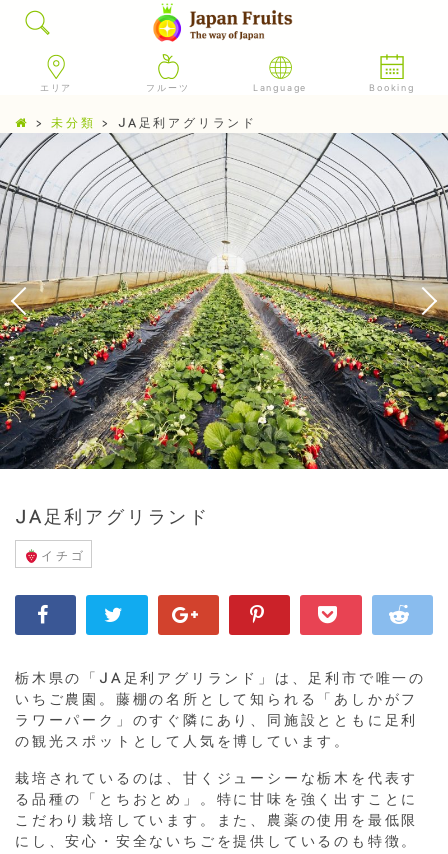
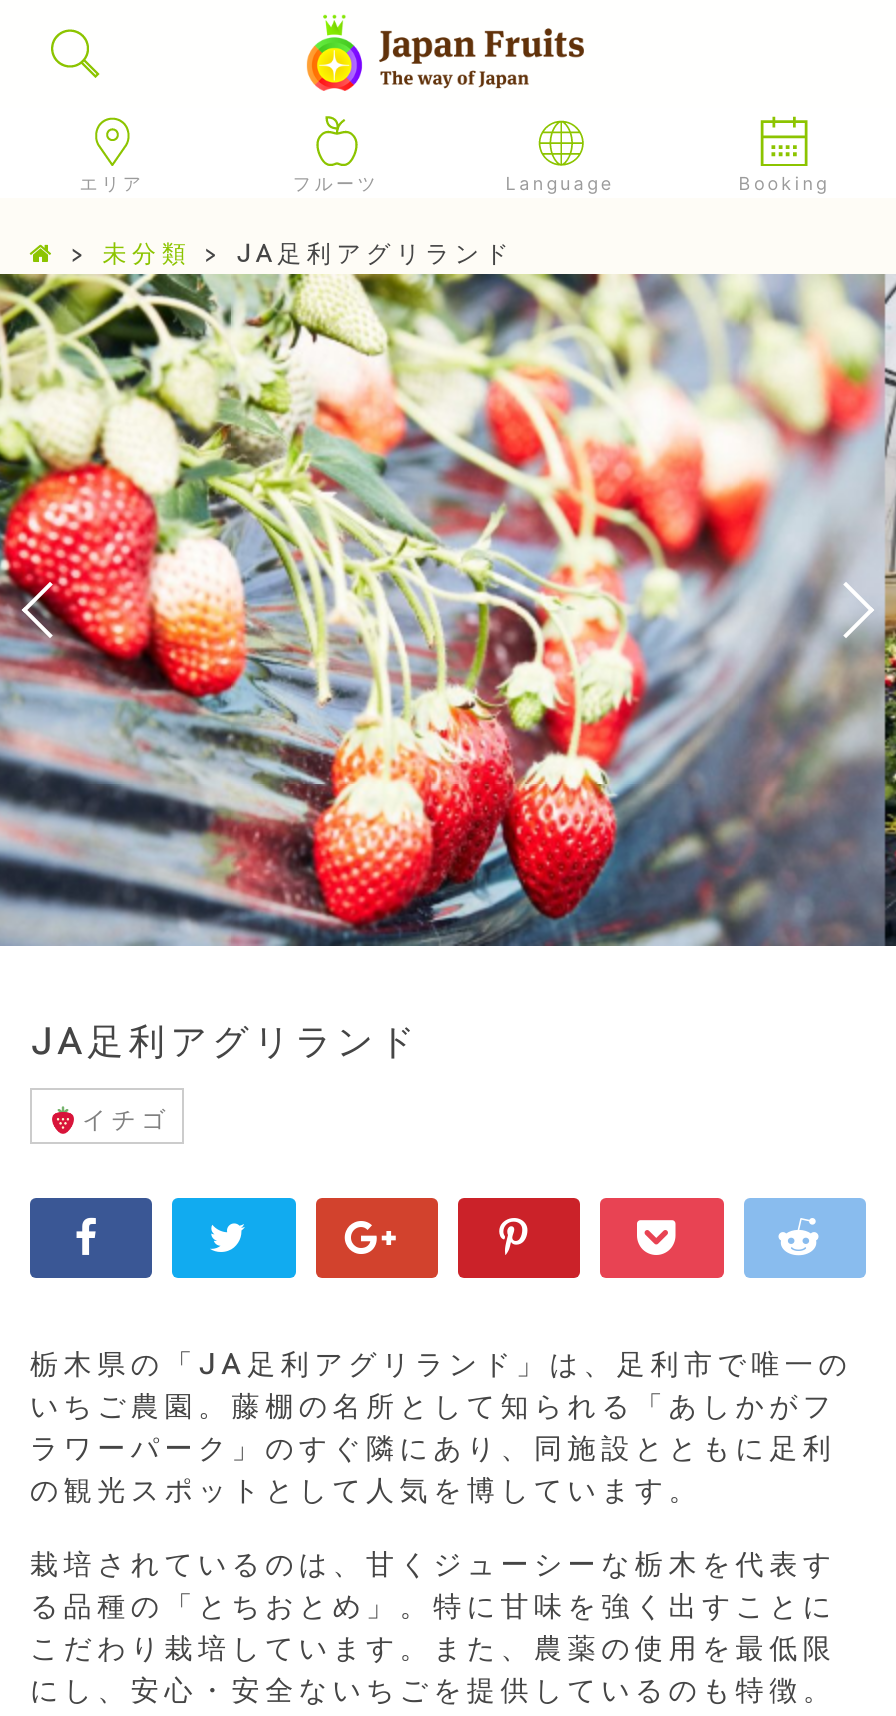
[3,133,445,470] [image] -> [6,272,890,948] [image]

